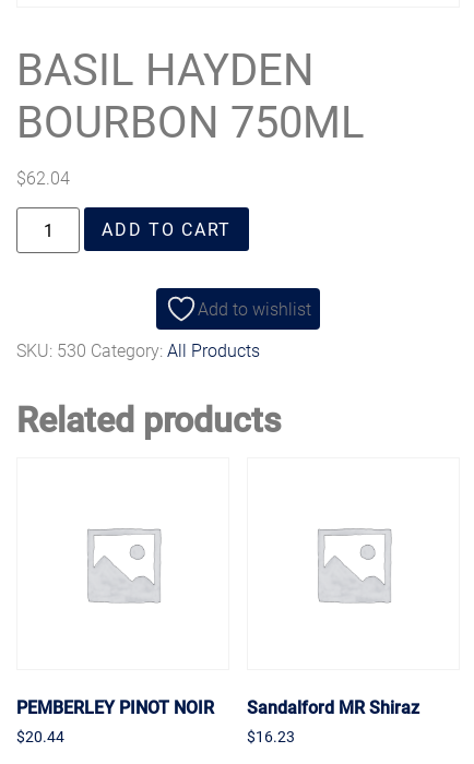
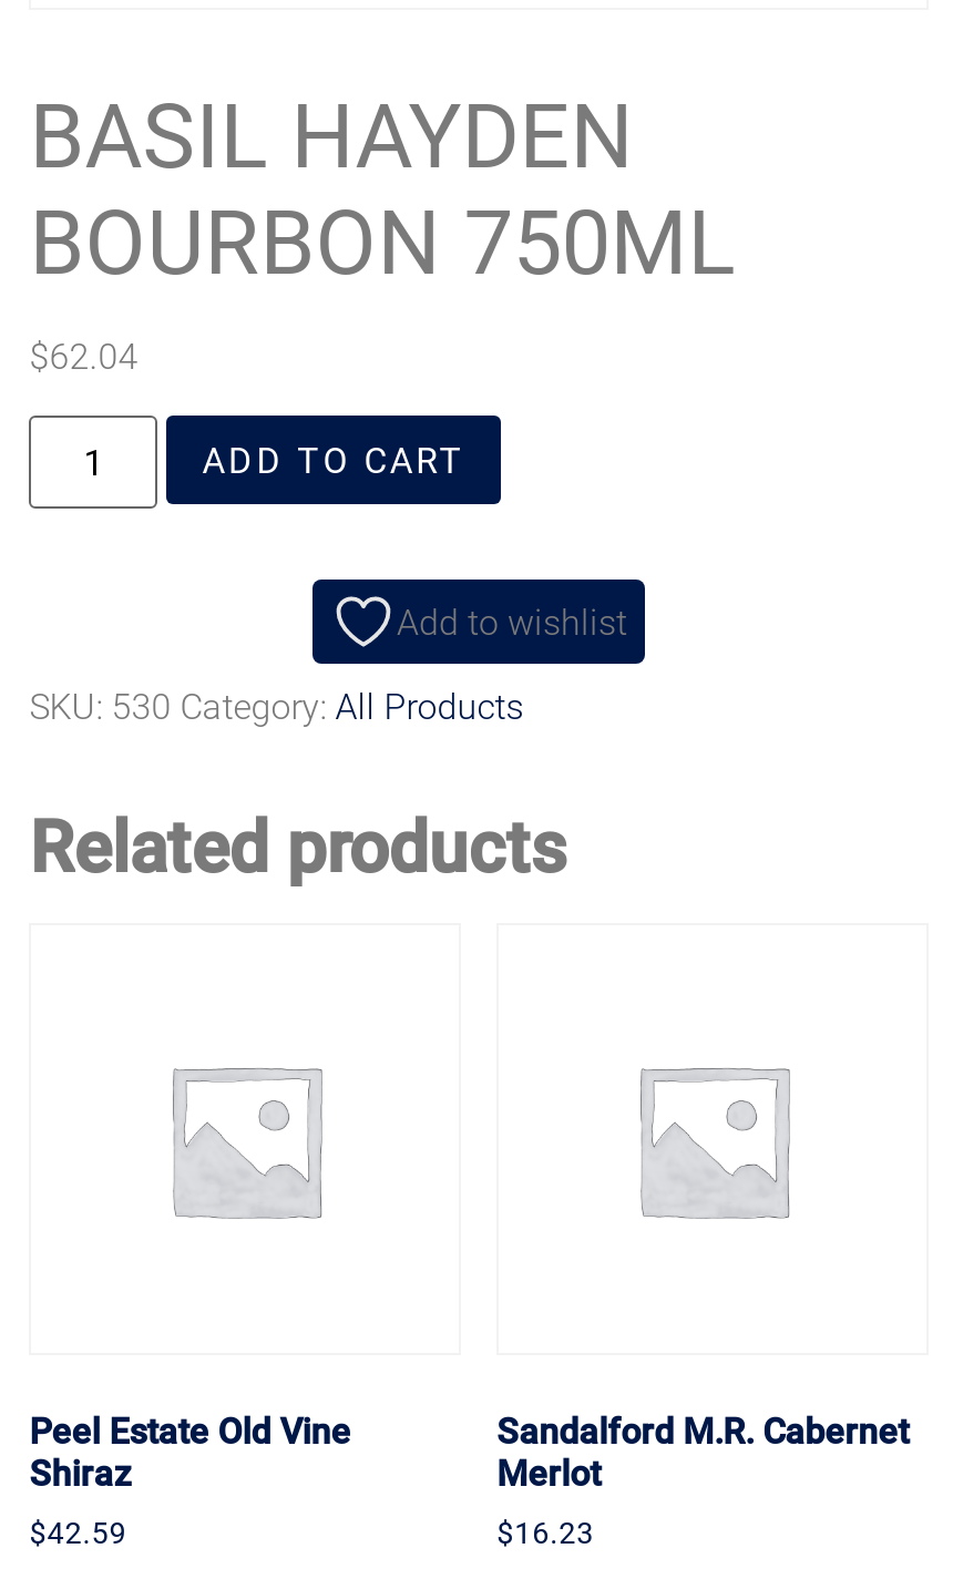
[17,695,214,746] PEMBERLEY PINOT NOIR | $20.44 -> [29,1405,351,1551] Peel Estate Old Vine | Shiraz | $42.59
[247,695,420,718] Sandalford MR Shiraz -> [497,1405,909,1494] Sandalford M.R. Cabernet | Merlot

